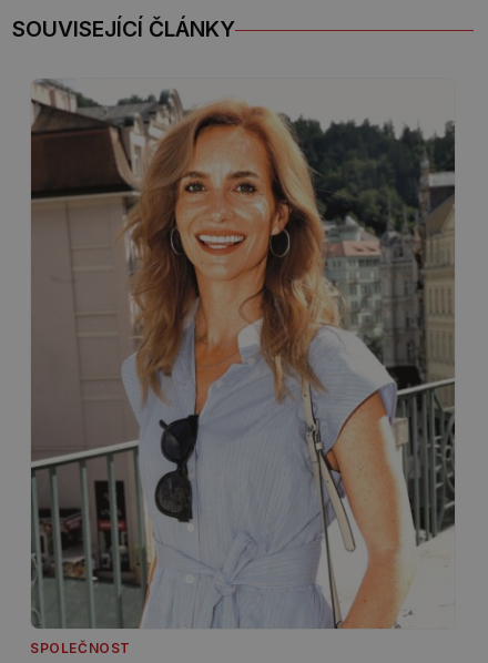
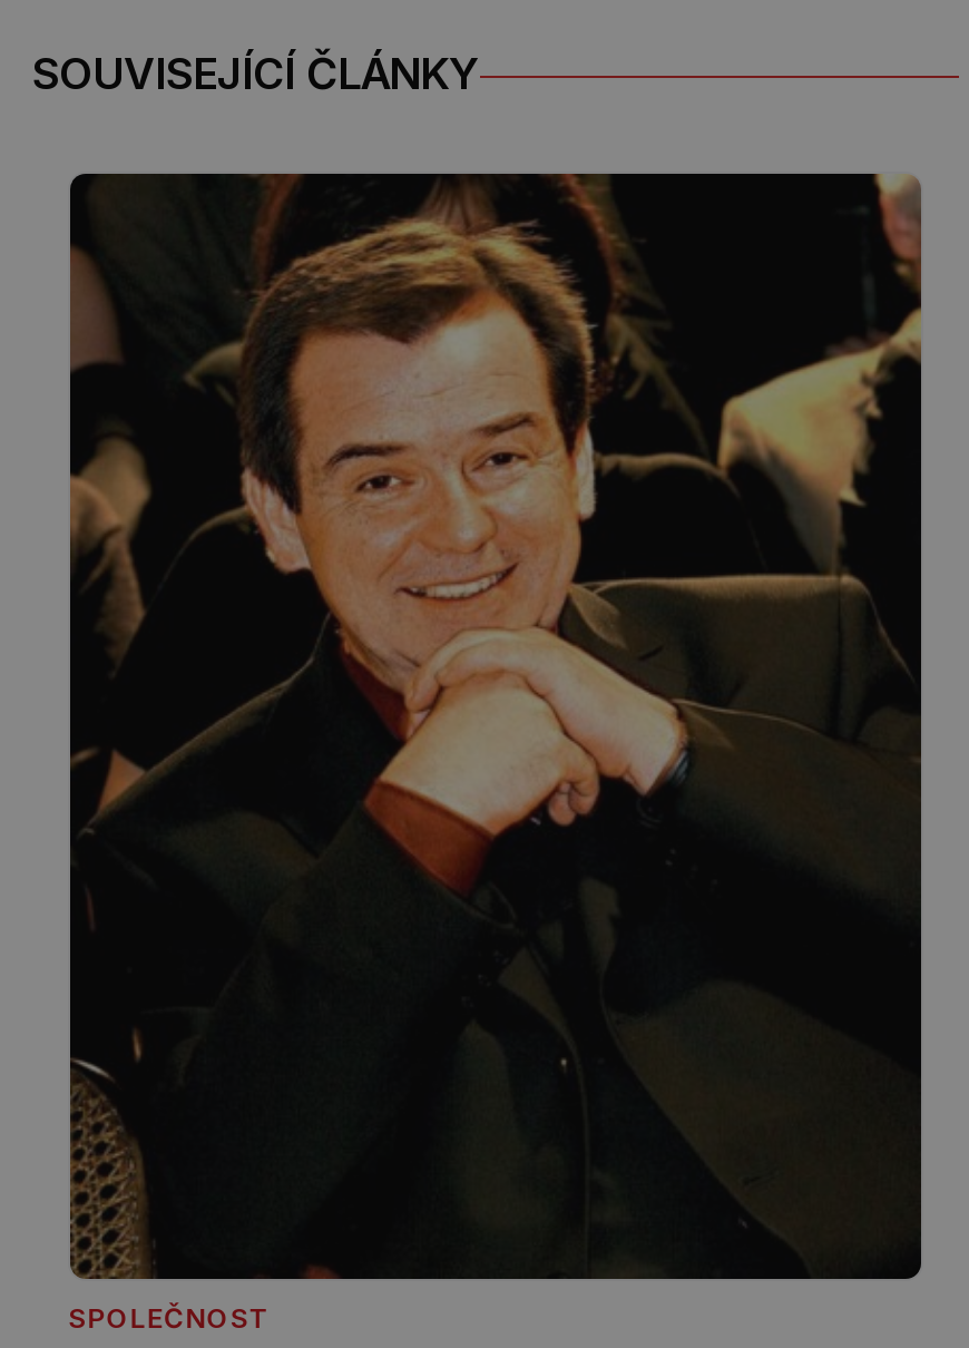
[30,79,456,630] [image] -> [68,172,923,1281] [image]

